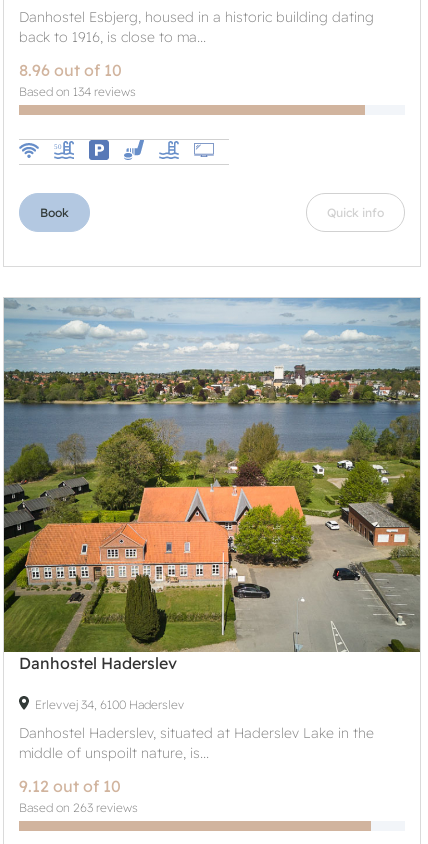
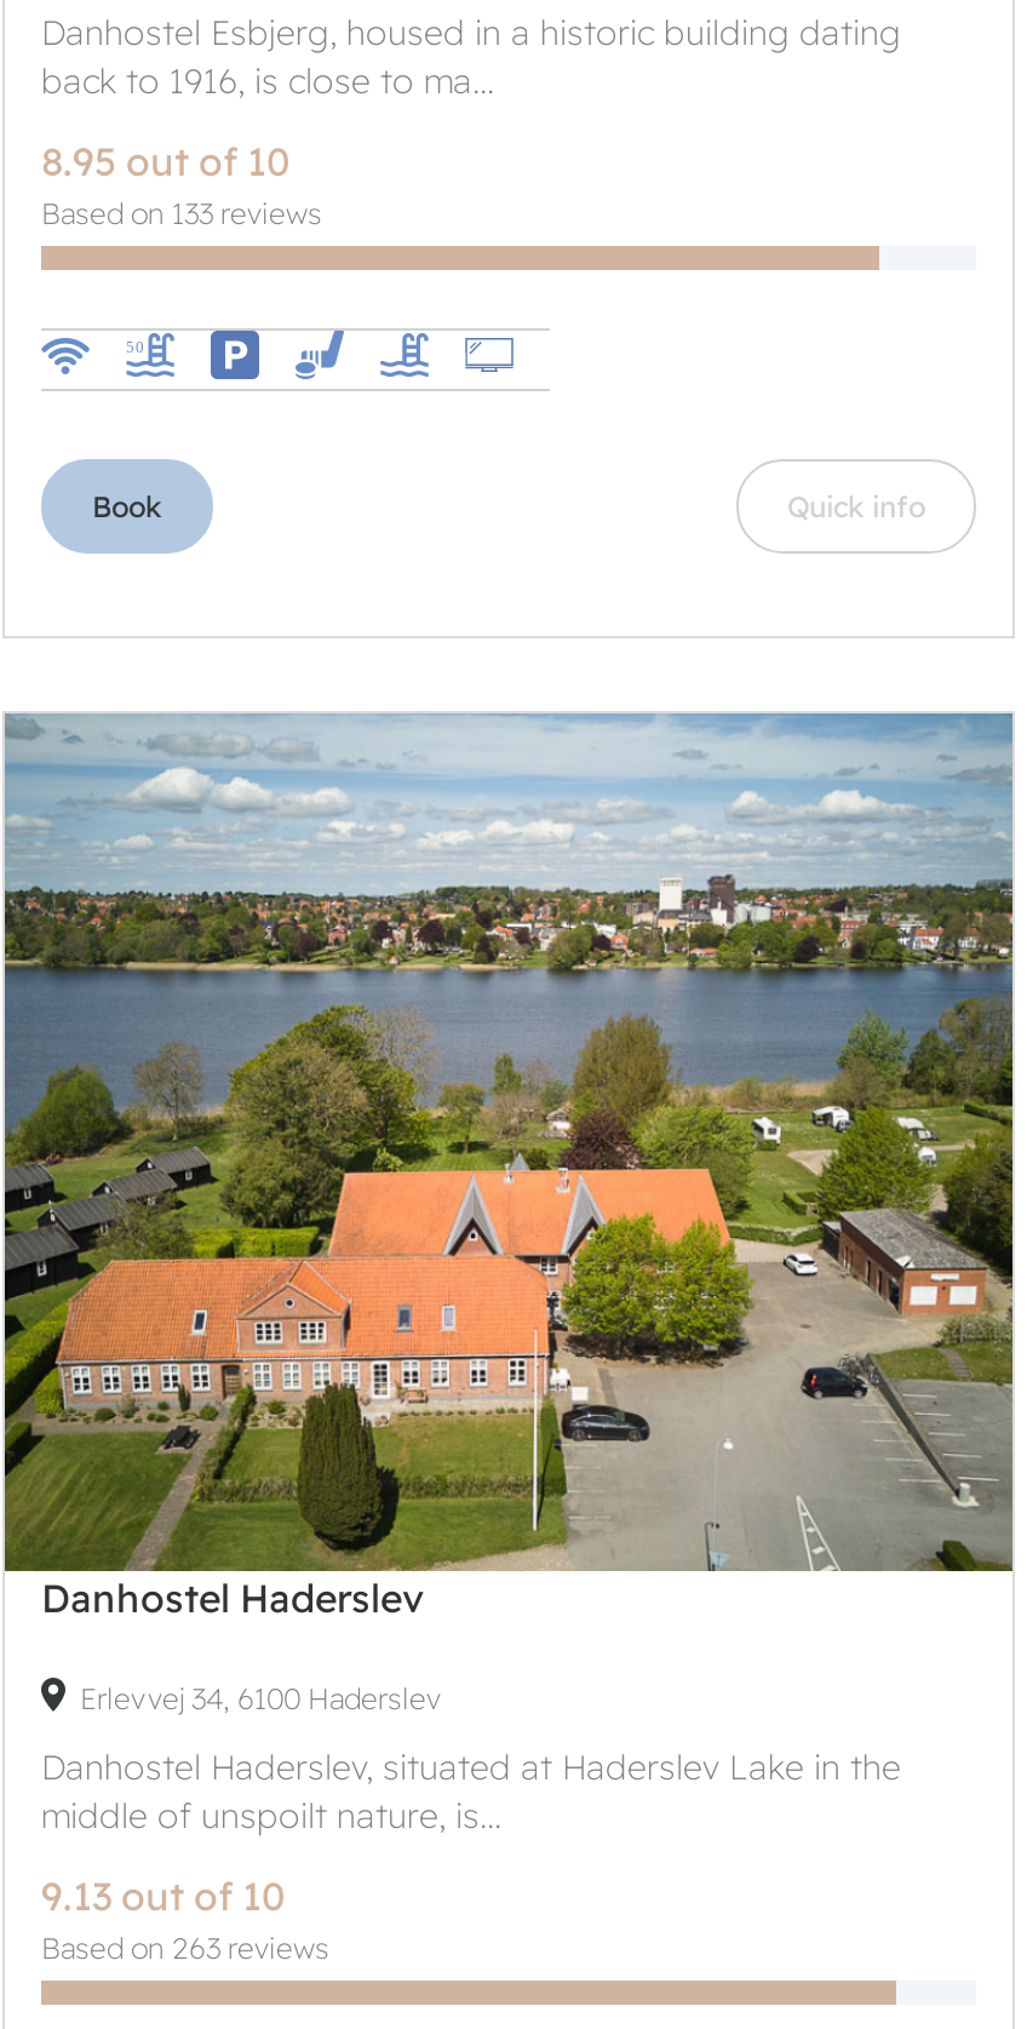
[19,60,122,80] 8.96 out of 10 -> [41,137,291,186] 8.95 out of 10
[19,84,136,99] Based on 134 reviews -> [41,196,322,232] Based on 133 reviews
[19,776,121,796] 9.12 out of 10 -> [41,1871,286,1920] 9.13 out of 10

